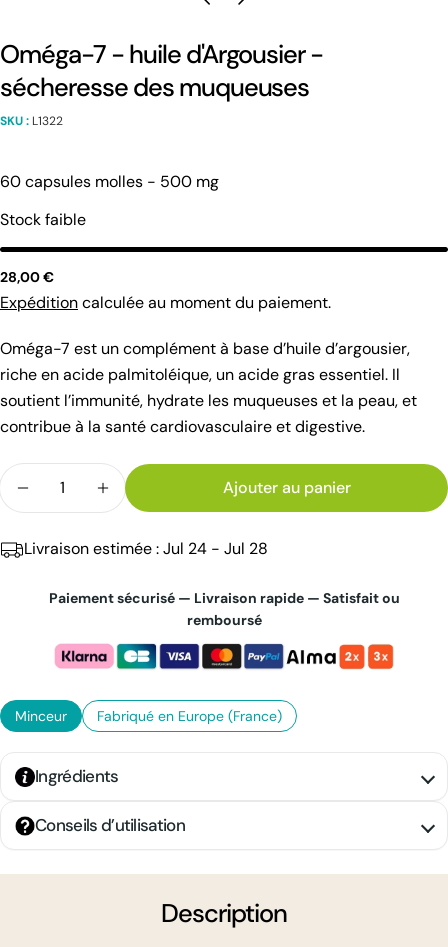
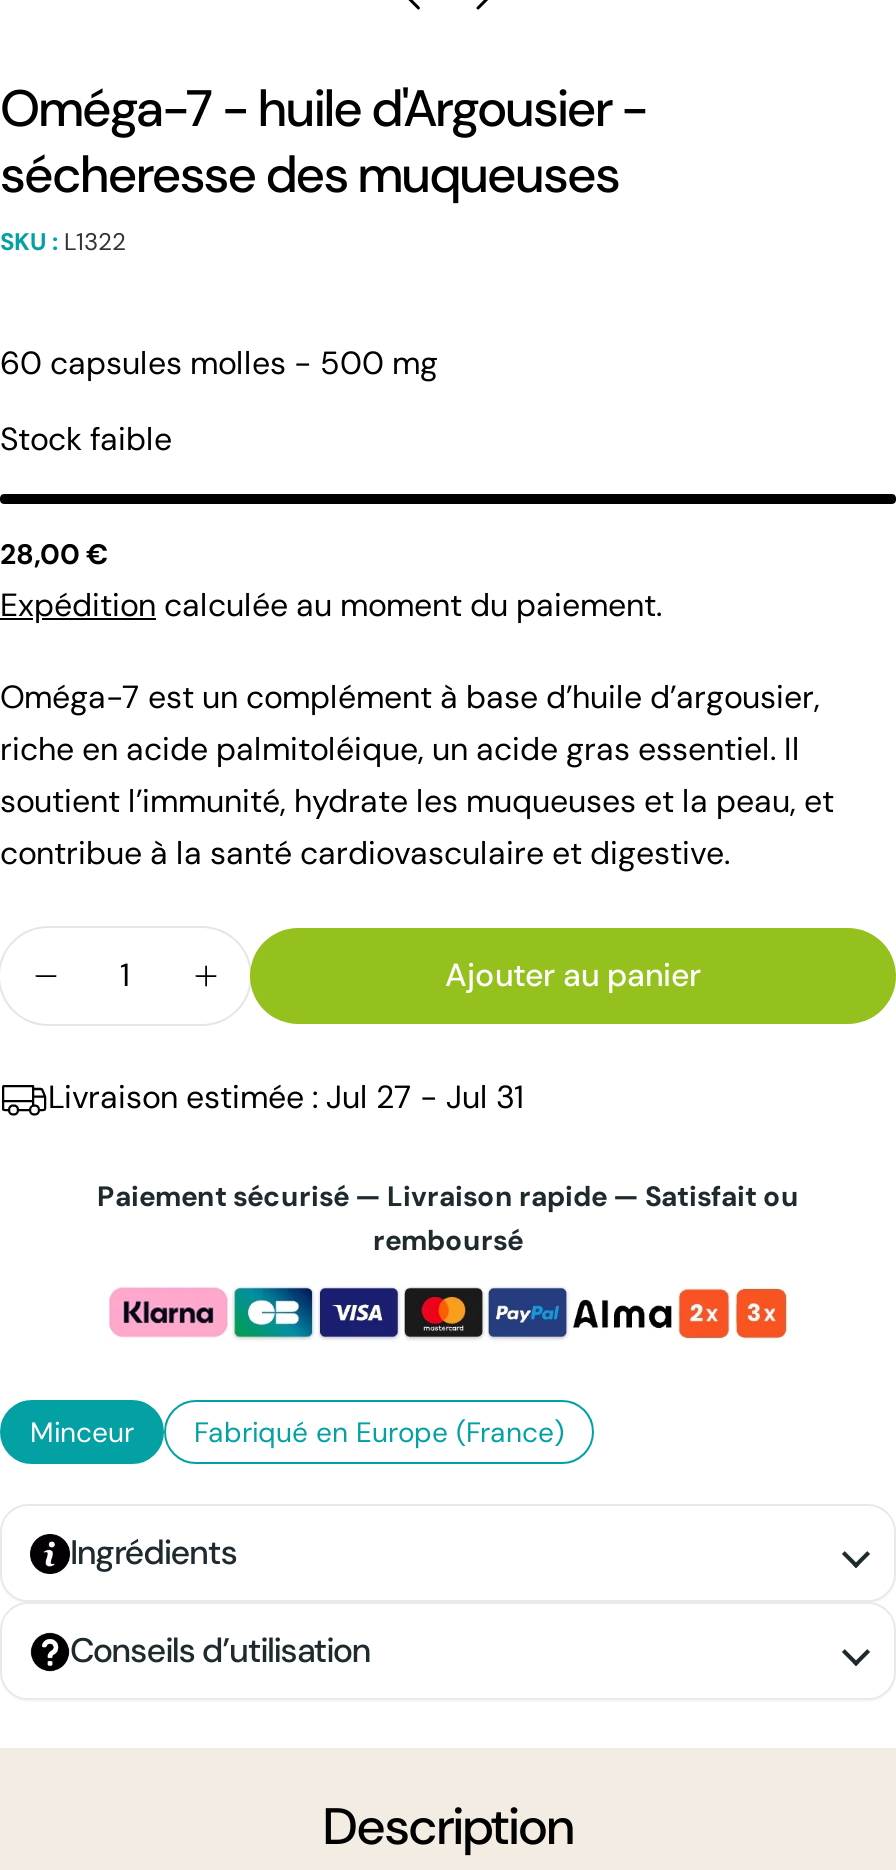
[24,538,268,559] Livraison estimée : Jul 24 - Jul 28 -> [48,1076,524,1118] Livraison estimée : Jul 27 - Jul 31

